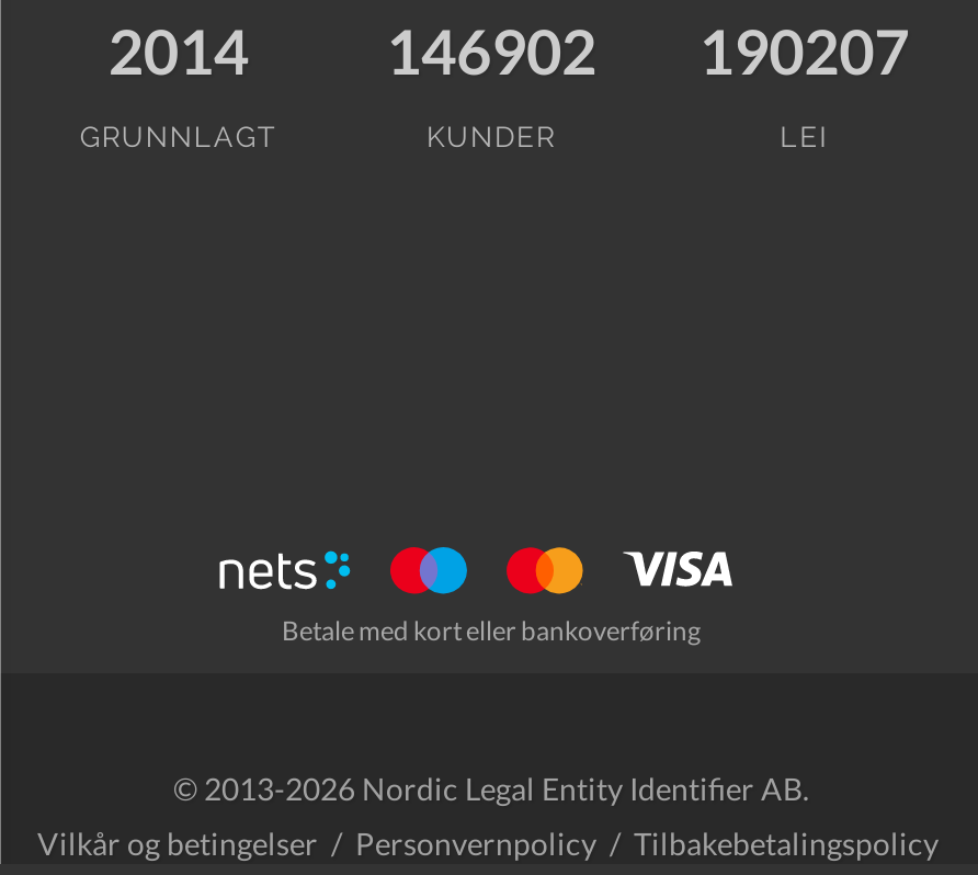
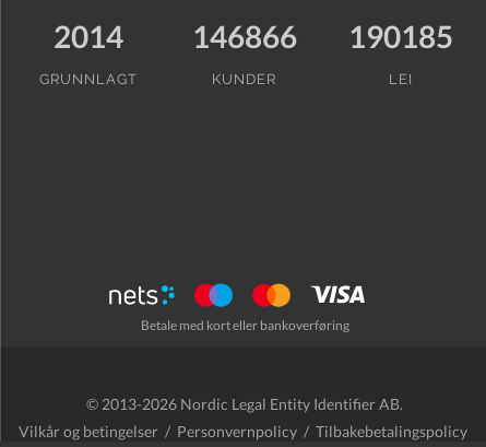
[386,13,596,87] 146902 -> [192,17,297,54] 146866
[699,13,909,87] 190207 -> [348,17,453,54] 190185

